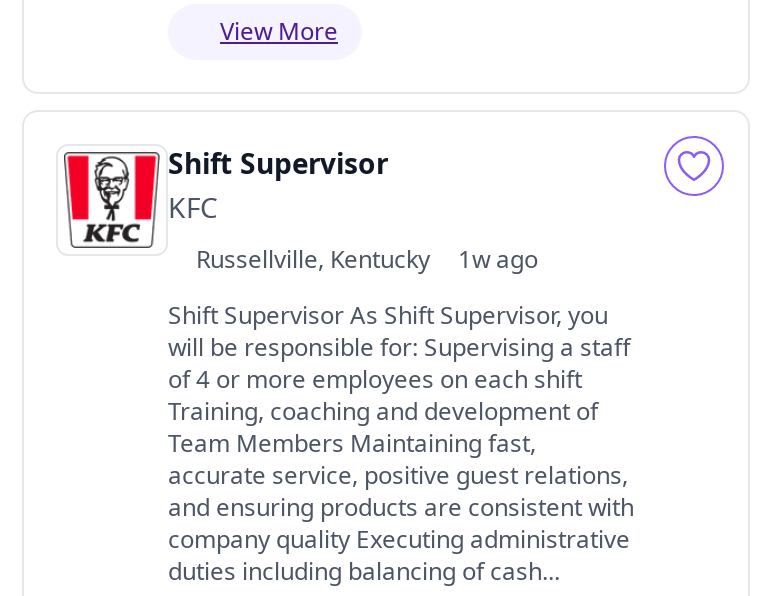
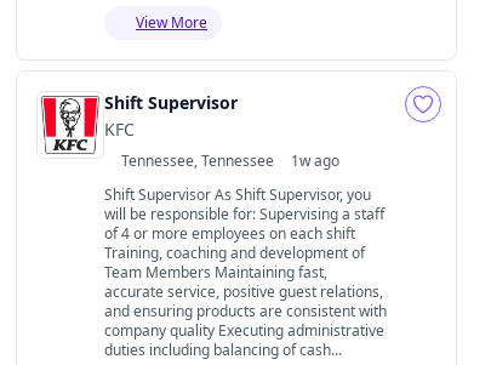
[196,242,430,276] Russellville, Kentucky -> [121,150,274,171] Tennessee, Tennessee

